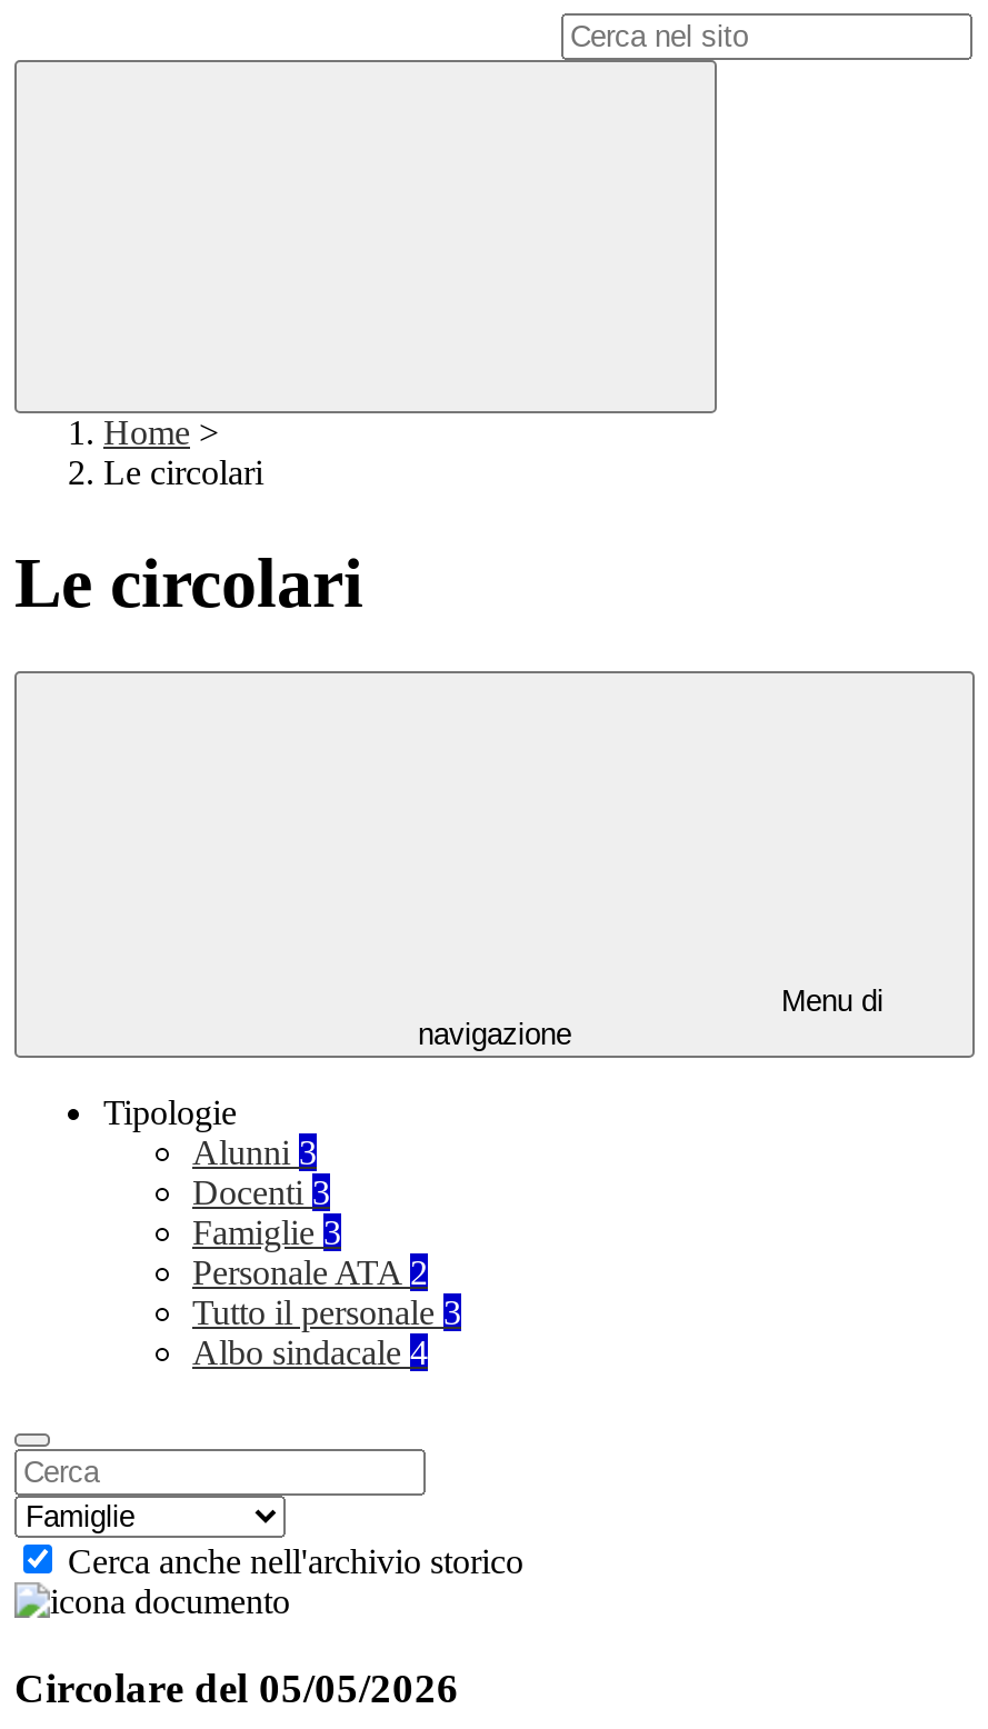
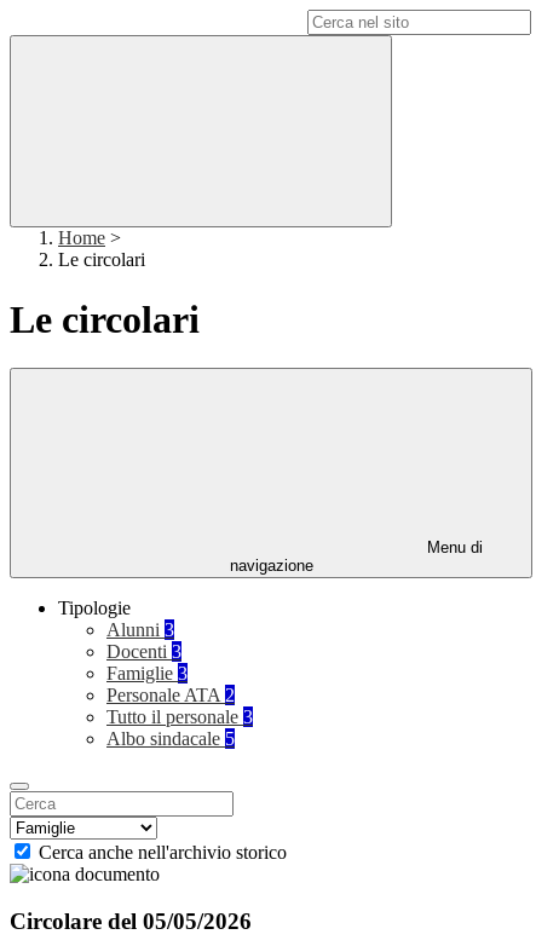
[192,1334,428,1372] Albo sindacale 4 -> [106,728,235,749] Albo sindacale 5

